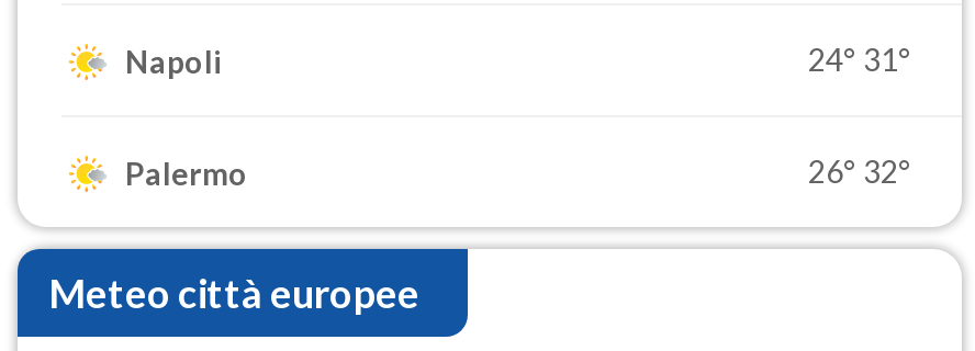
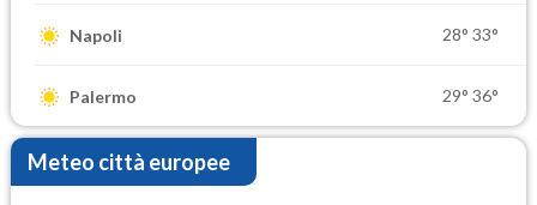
[808,40,911,78] 24° 31° -> [442,24,499,44] 28° 33°
[808,152,911,190] 26° 32° -> [442,85,499,105] 29° 36°

